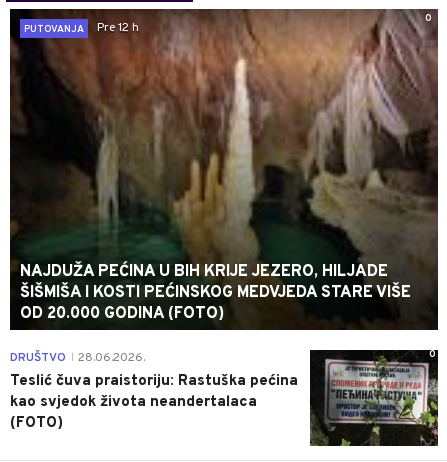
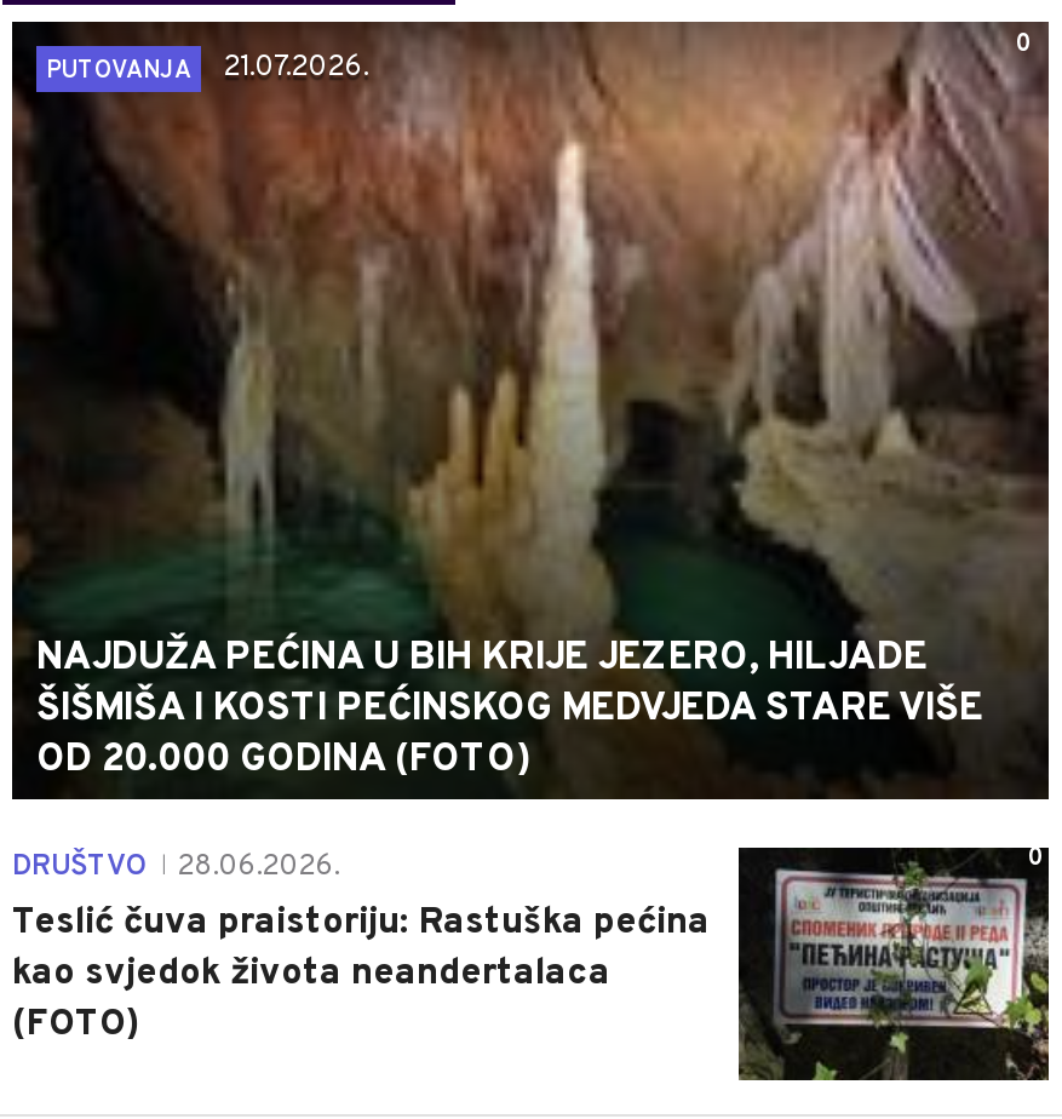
[24,20,139,36] PUTOVANJA Pre 12 h -> [46,49,368,88] PUTOVANJA 21.07.2026.

